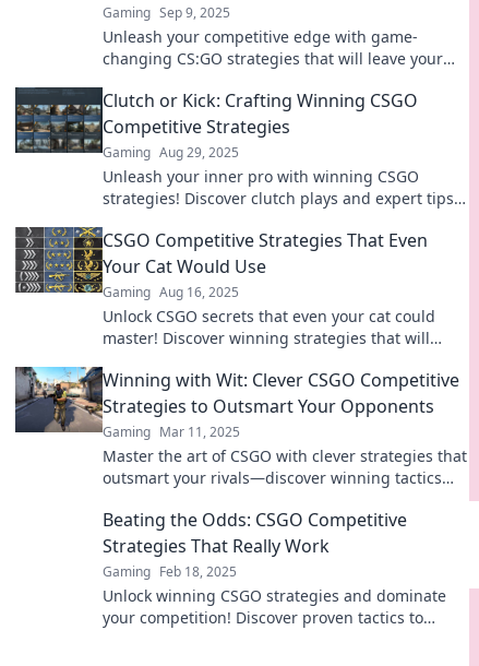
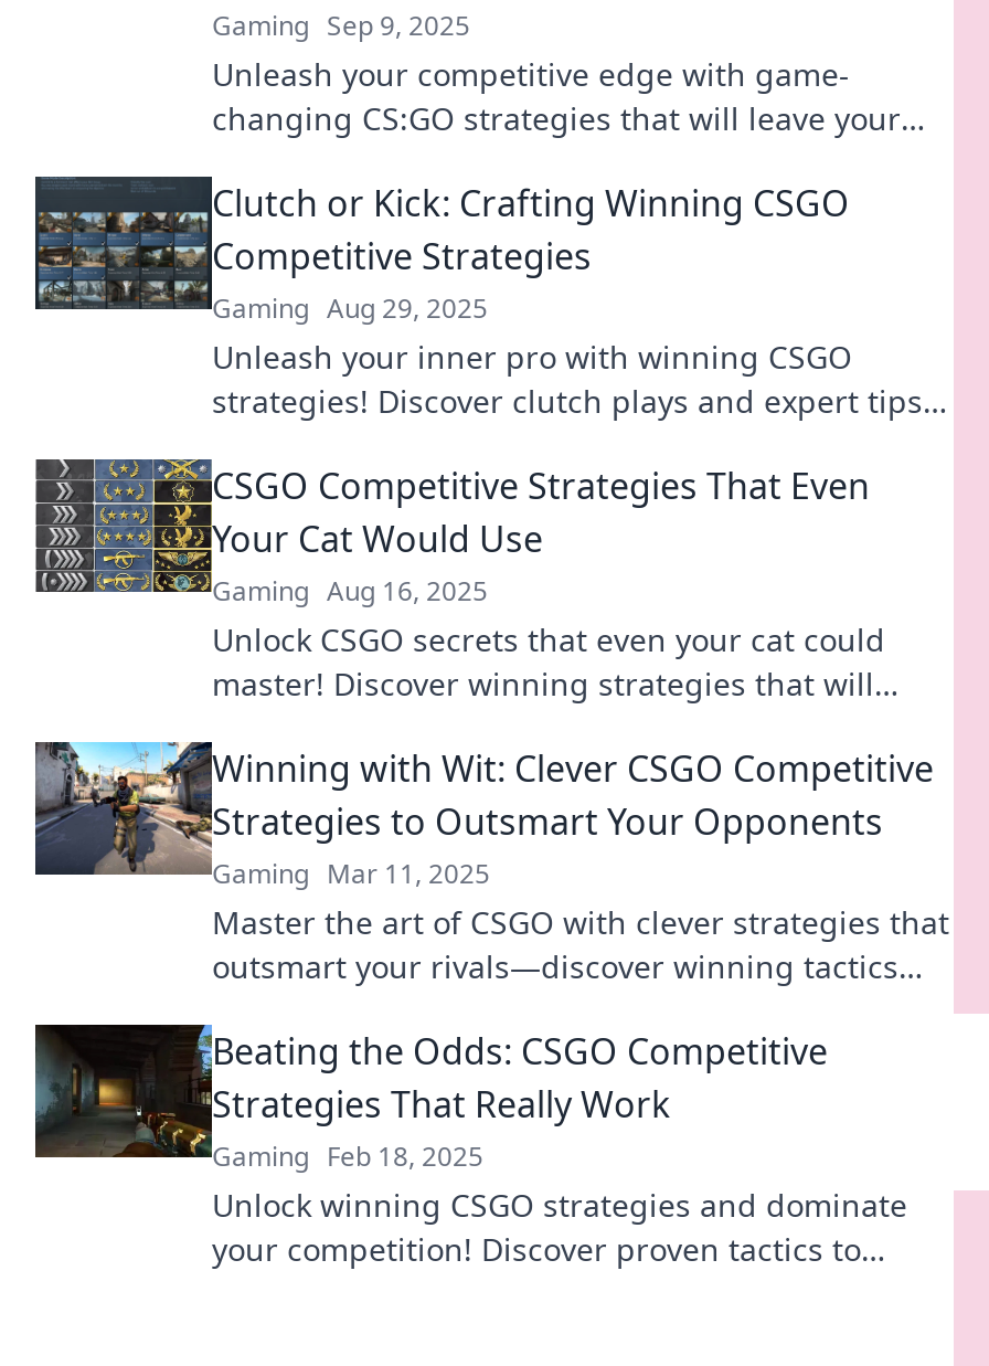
none -> [33,1023,205,1159] [image]

